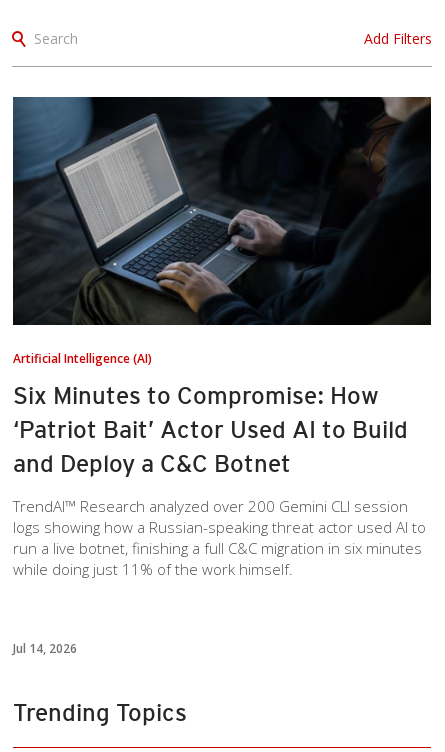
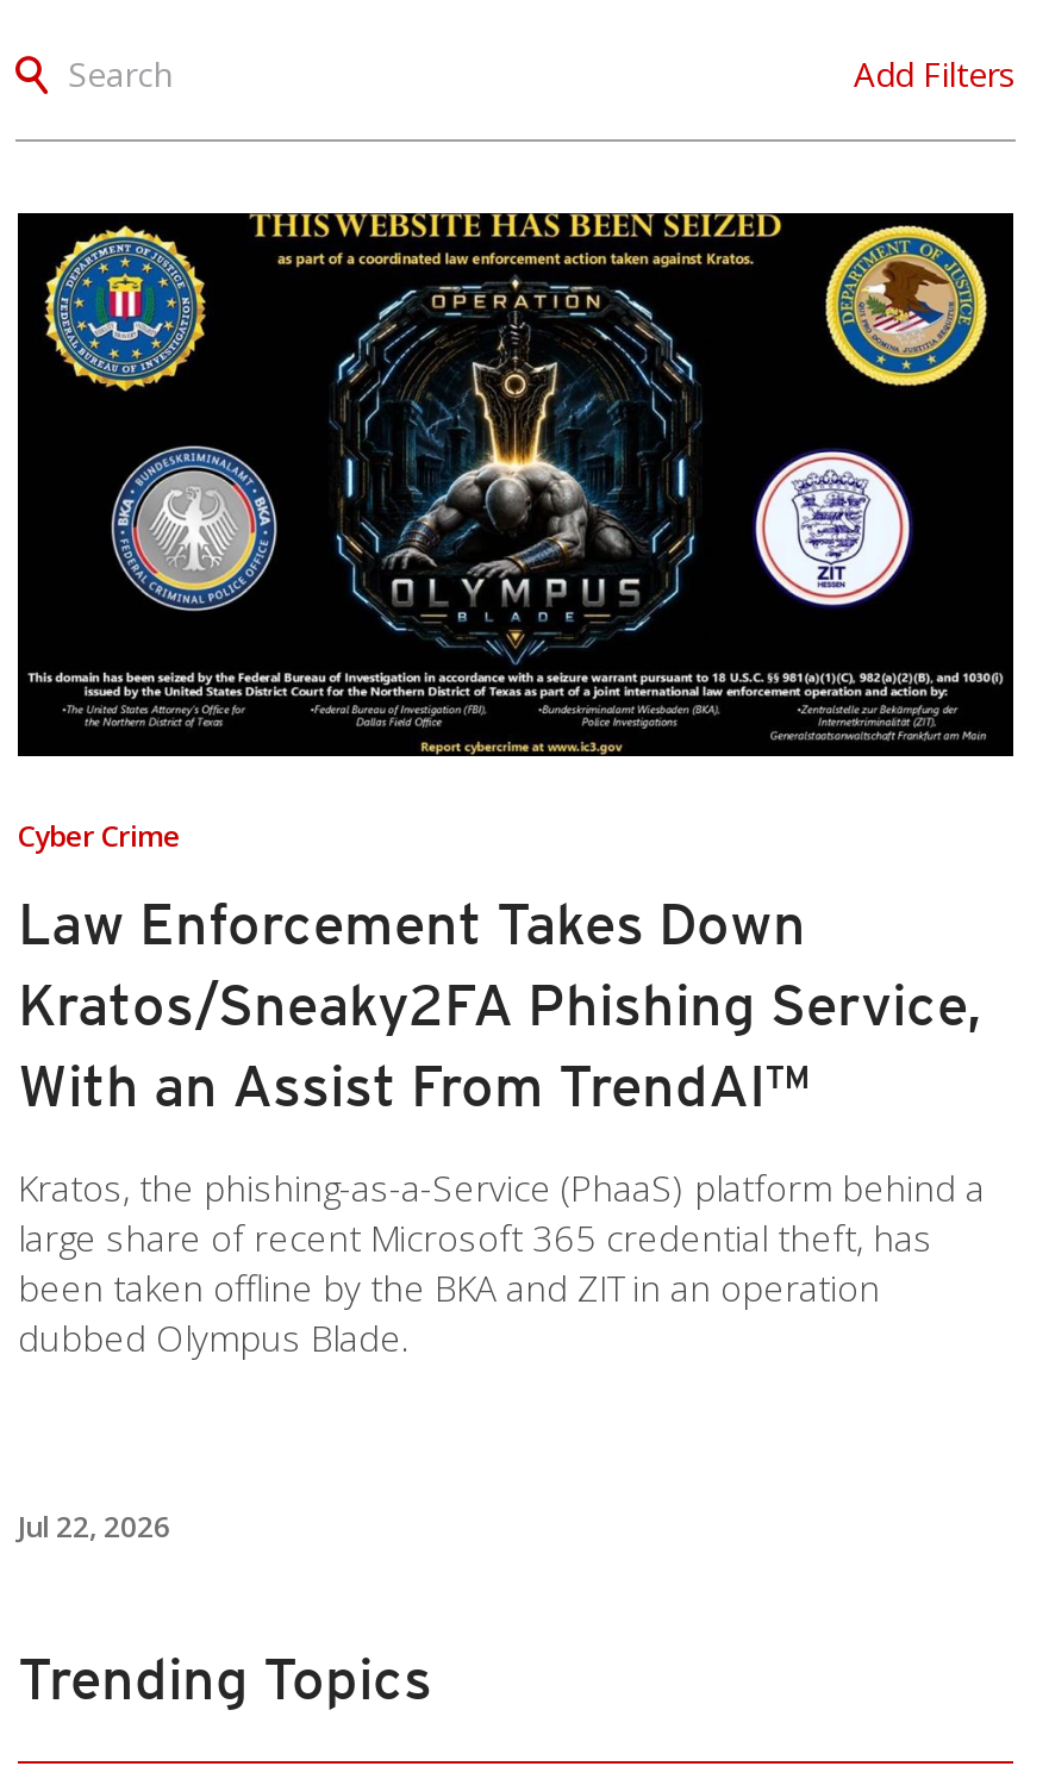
[12,96,431,367] [image] | Artificial Intelligence (AI) -> [15,211,1011,857] [image] | Cyber Crime
[13,381,408,478] Six Minutes to Compromise: How | ‘Patriot Bait’ Actor Used AI to Build | and Deploy a C&C Botnet -> [18,890,982,1121] Law Enforcement Takes Down | Kratos/Sneaky2FA Phishing Service, | With an Assist From TrendAI™
[13,496,426,579] TrendAI™ Research analyzed over 200 Gemini CLI session | logs showing how a Russian-speaking threat actor used AI to | run a live botnet, finishing a full C&C migration in six minutes | while doing just 11% of the work himself. -> [18,1164,985,1362] Kratos, the phishing-as-a-Service (PhaaS) platform behind a | large share of recent Microsoft 365 credential theft, has | been taken offline by the BKA and ZIT in an operation | dubbed Olympus Blade.
[13,640,77,657] Jul 14, 2026 -> [18,1507,170,1548] Jul 22, 2026

